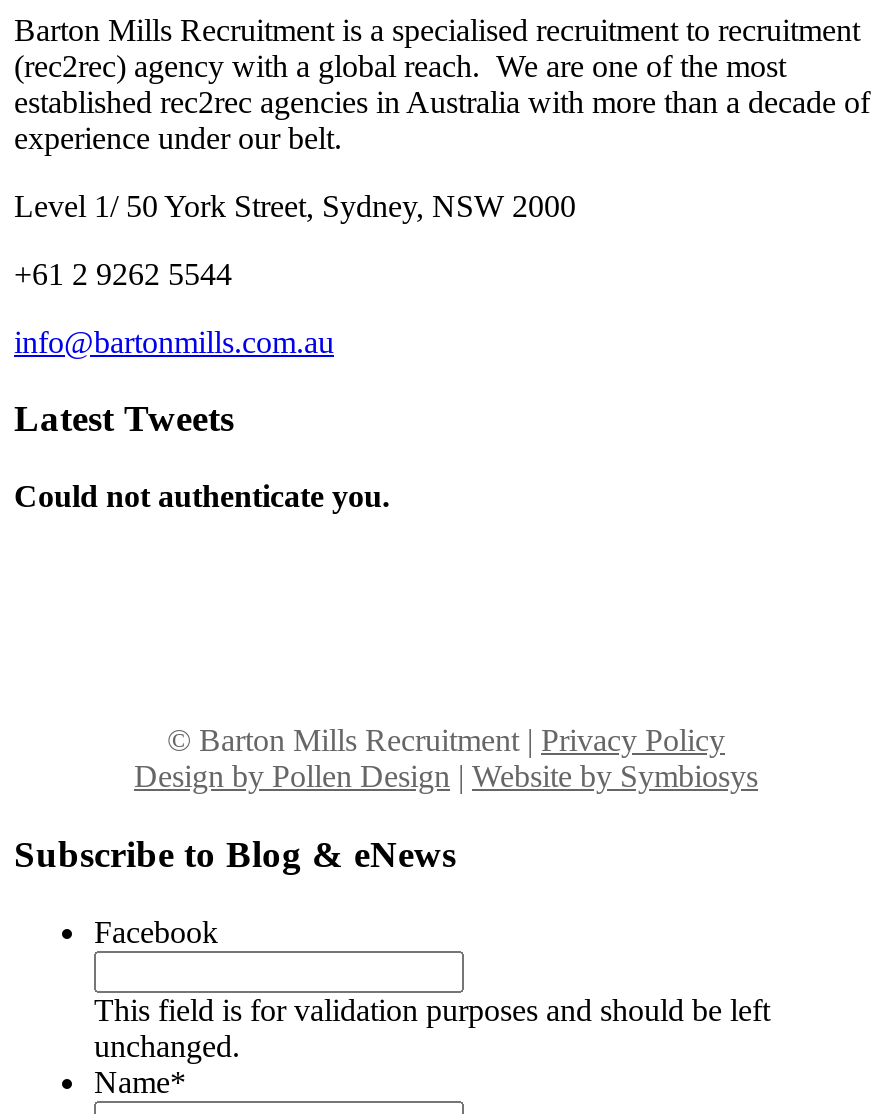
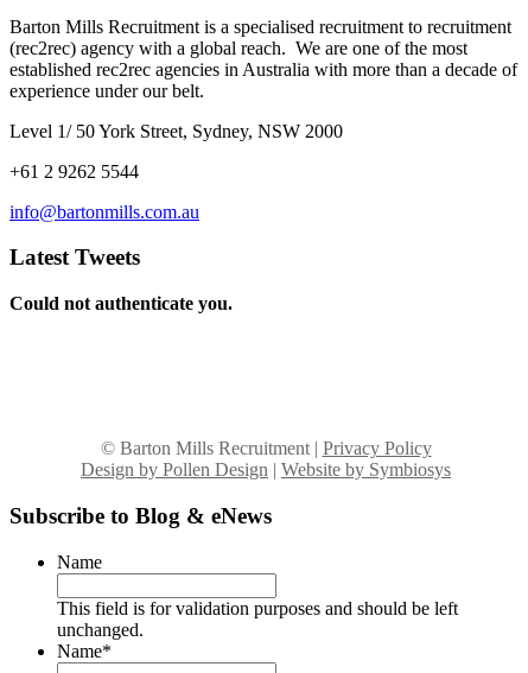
[94,914,218,948] Facebook -> [57,551,102,572] Name

